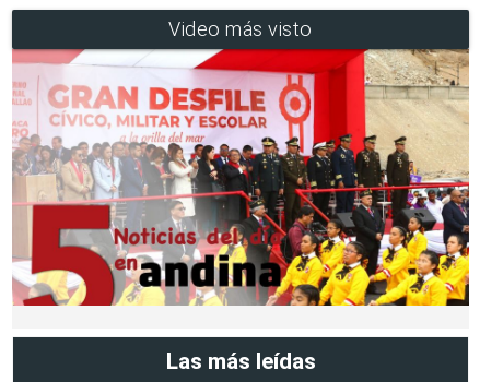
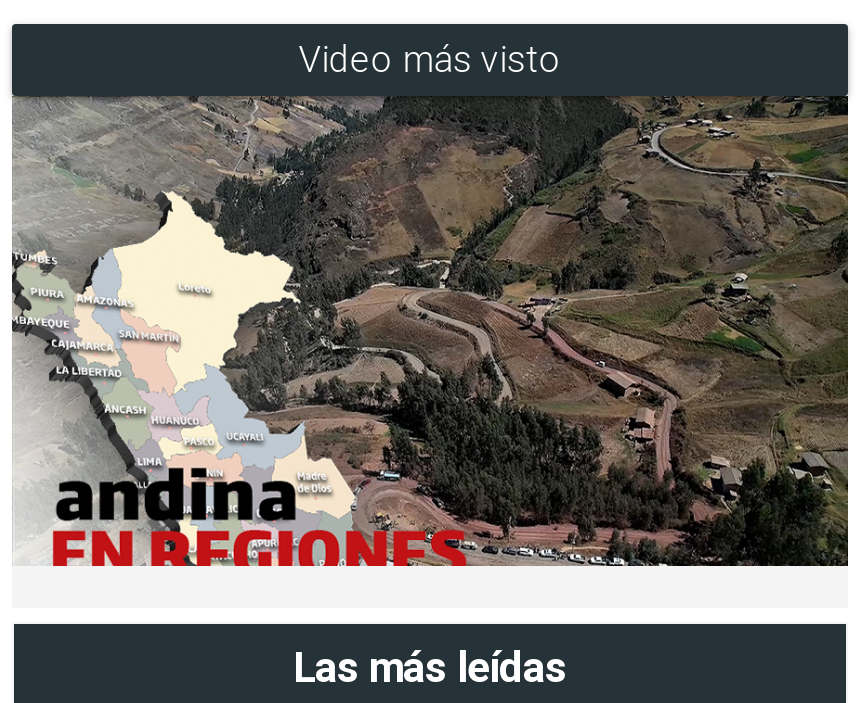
[12,48,470,307] [image] -> [10,96,850,568] [image]

